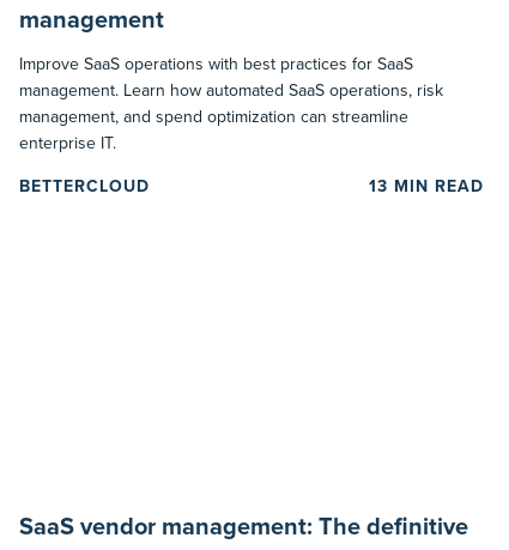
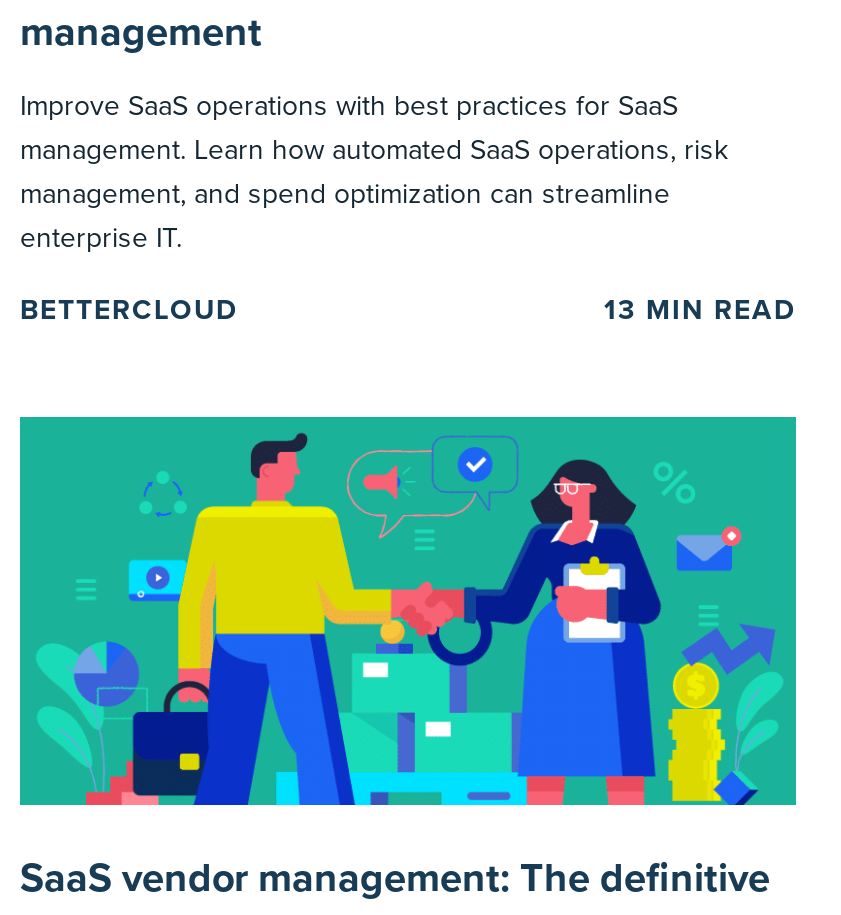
none -> [18,415,798,807] [image]

